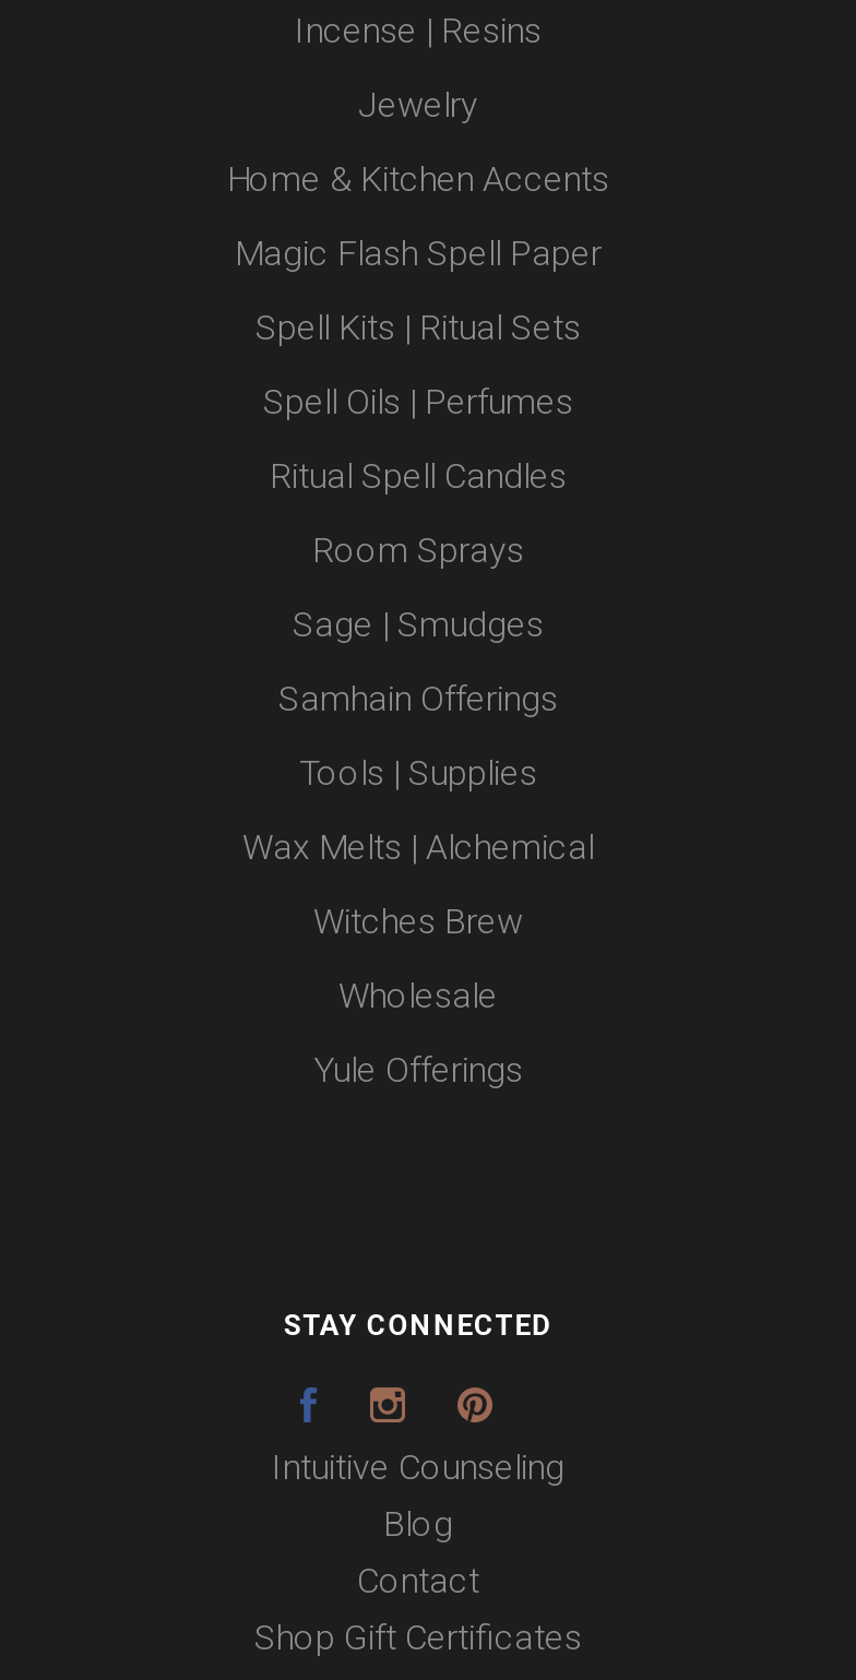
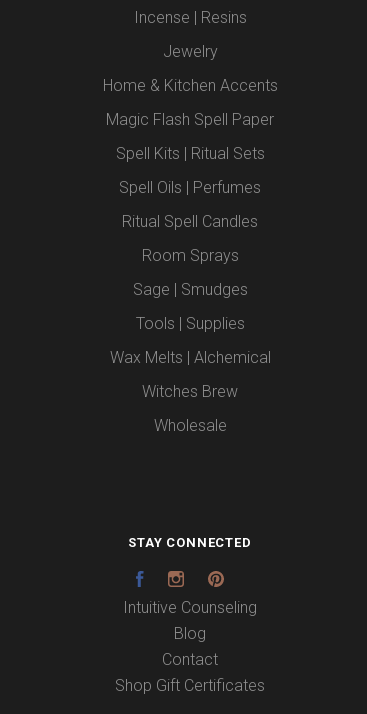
[278,679,558,720] Samhain Offerings -> none
[313,1050,523,1091] Yule Offerings -> none

